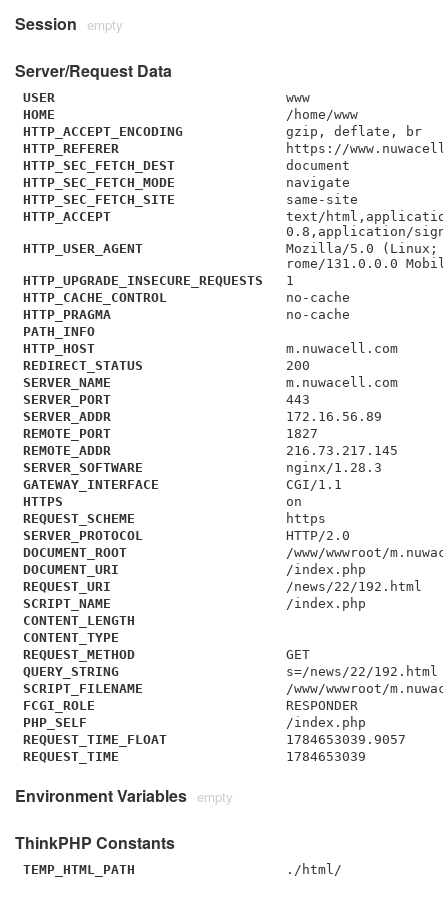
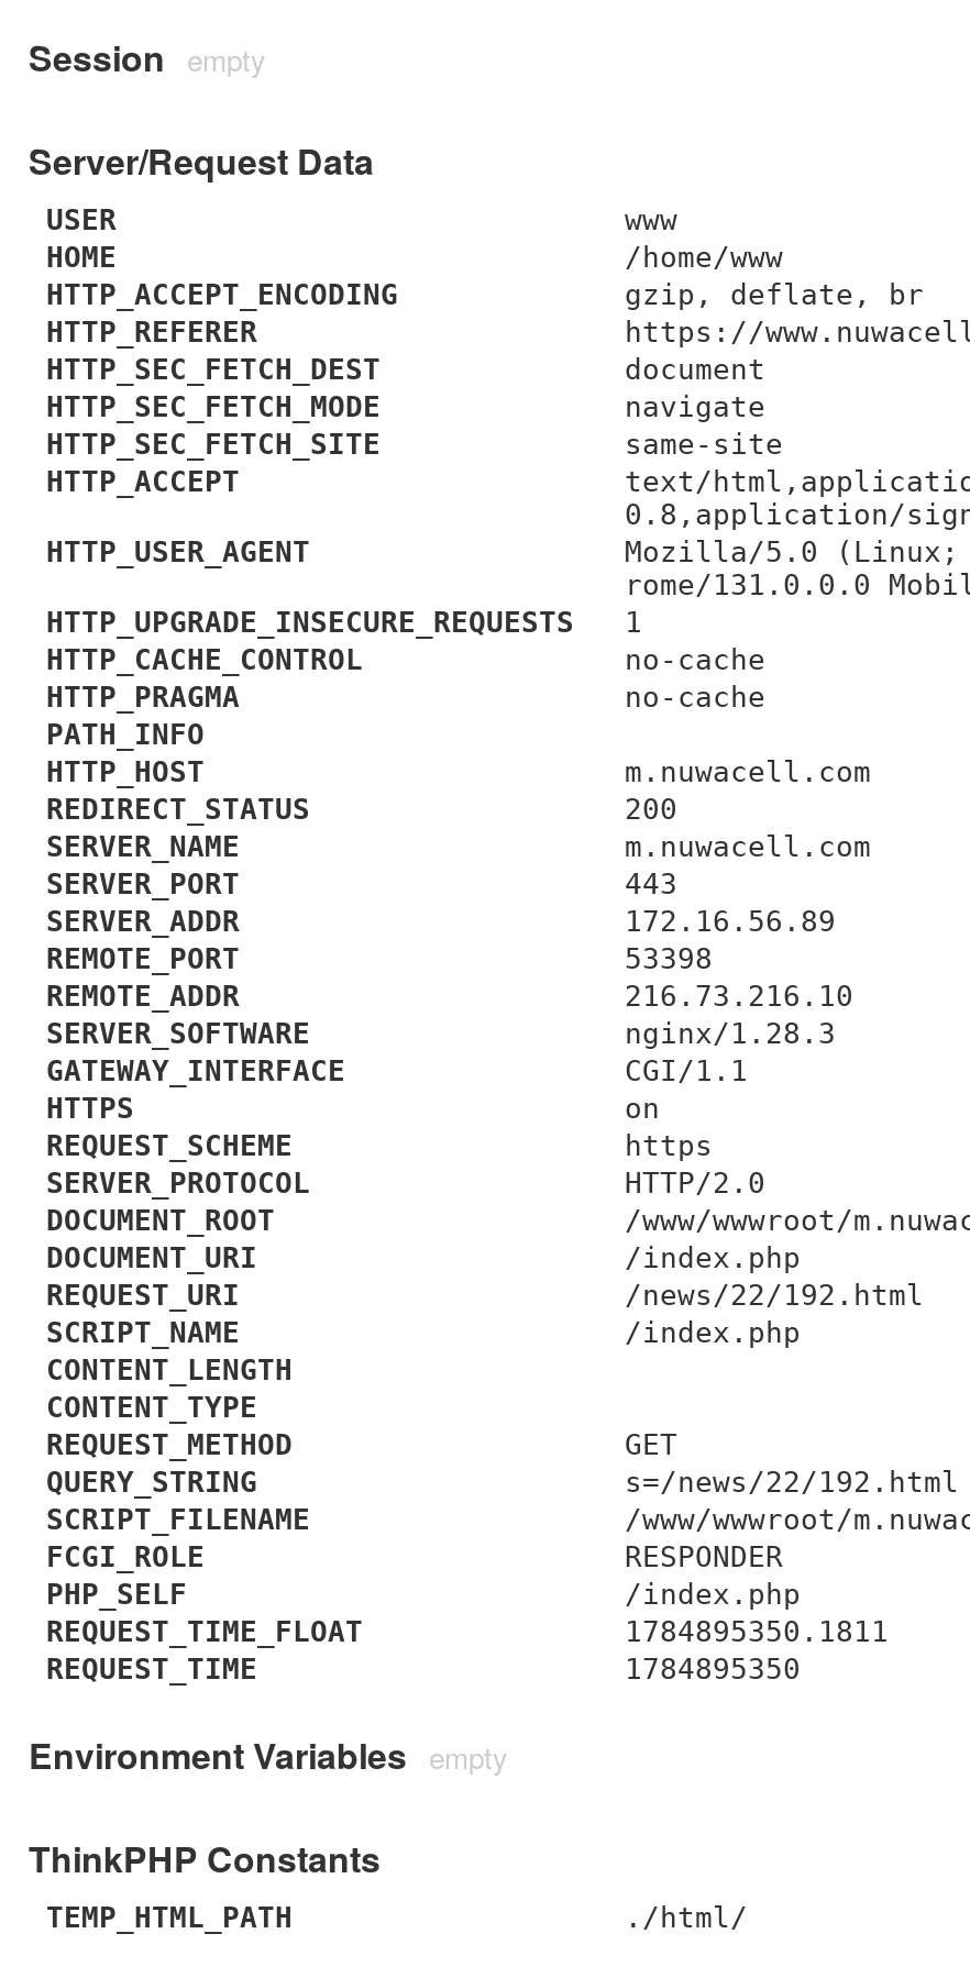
[286,426,318,441] 1827 -> [625,942,713,975] 53398
[286,443,398,458] 216.73.217.145 -> [625,980,853,1013] 216.73.216.10
[286,732,406,747] 1784653039.9057 -> [625,1615,889,1648] 1784895350.1811
[286,749,366,764] 1784653039 -> [625,1653,801,1686] 1784895350

